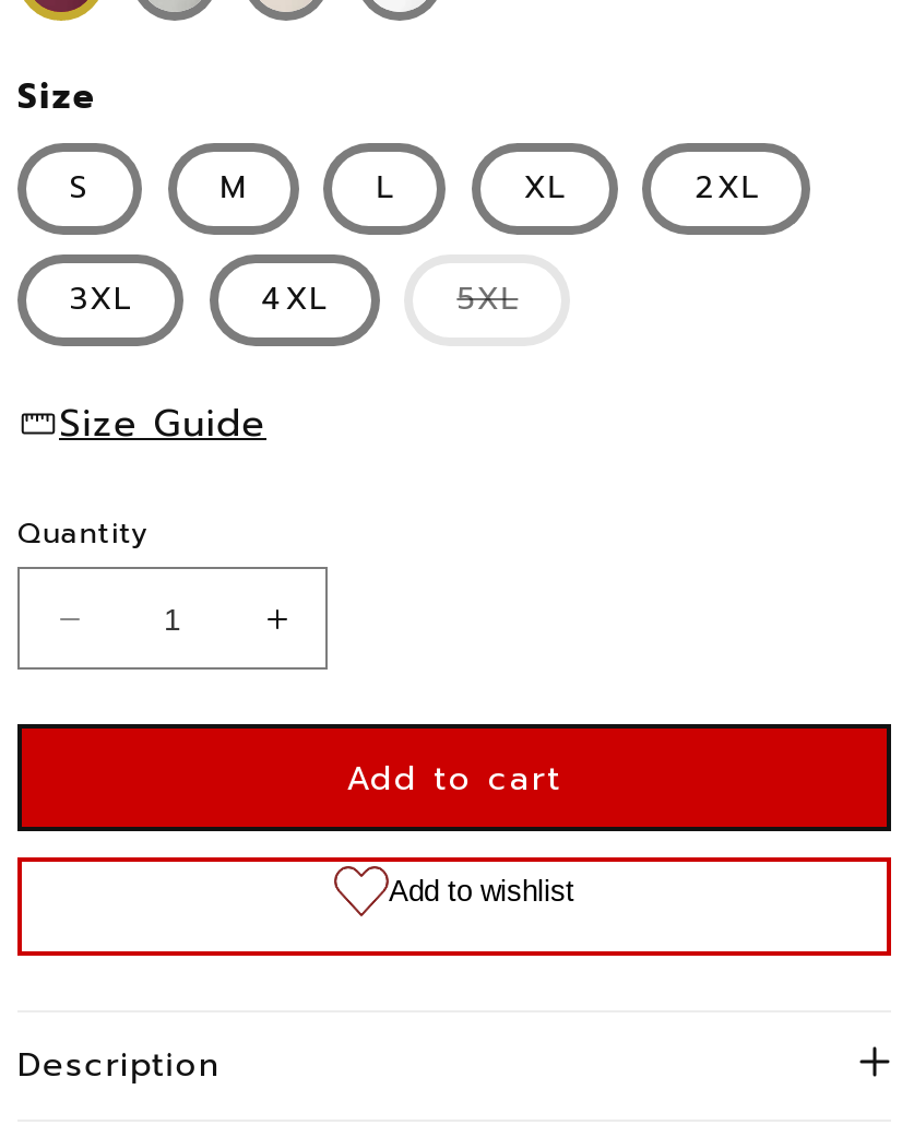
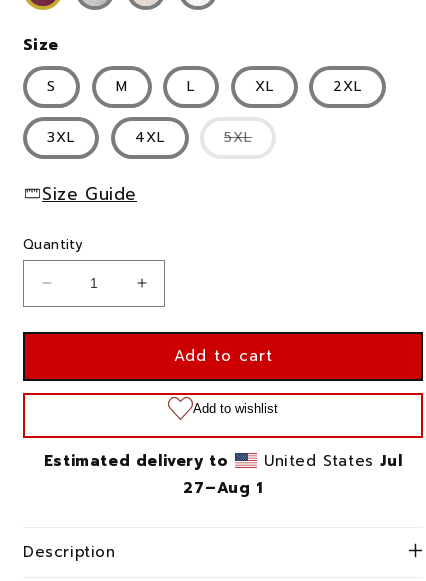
none -> [44,450,402,499] Estimated delivery to | United States Jul | 27–Aug 1

